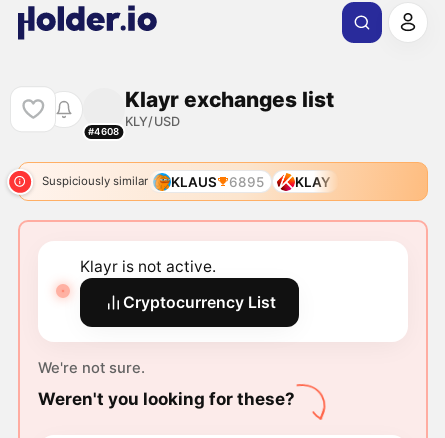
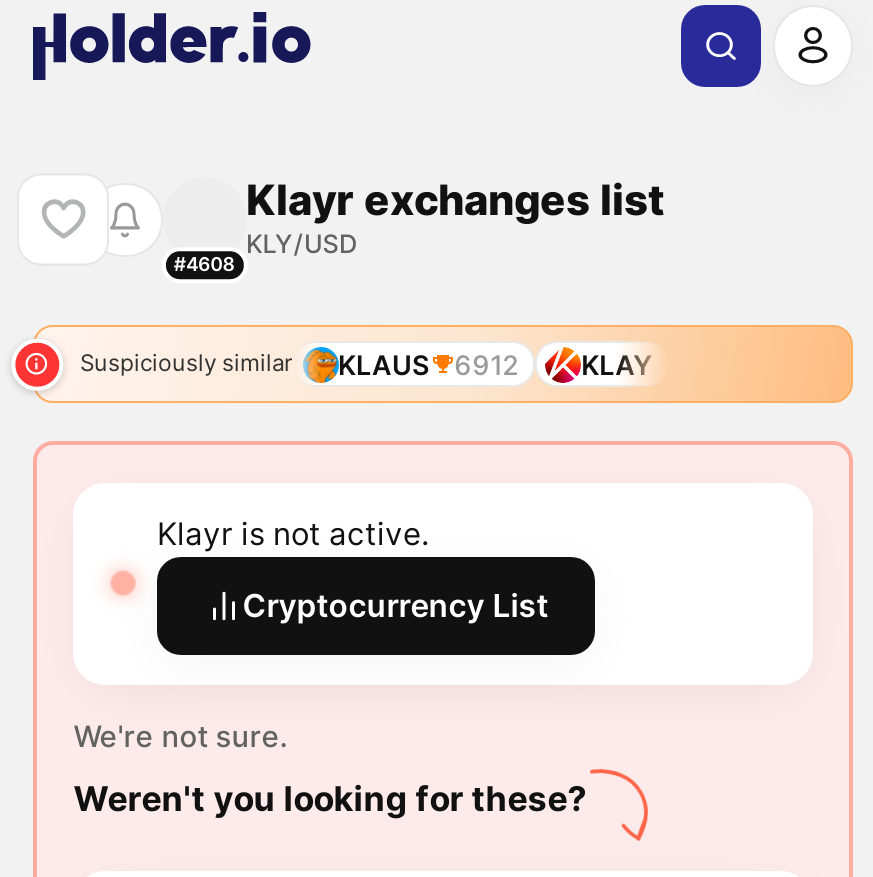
[41,174,330,190] Suspiciously similar KLAUS 6895 KLAY -> [80,348,651,380] Suspiciously similar KLAUS 6912 KLAY

